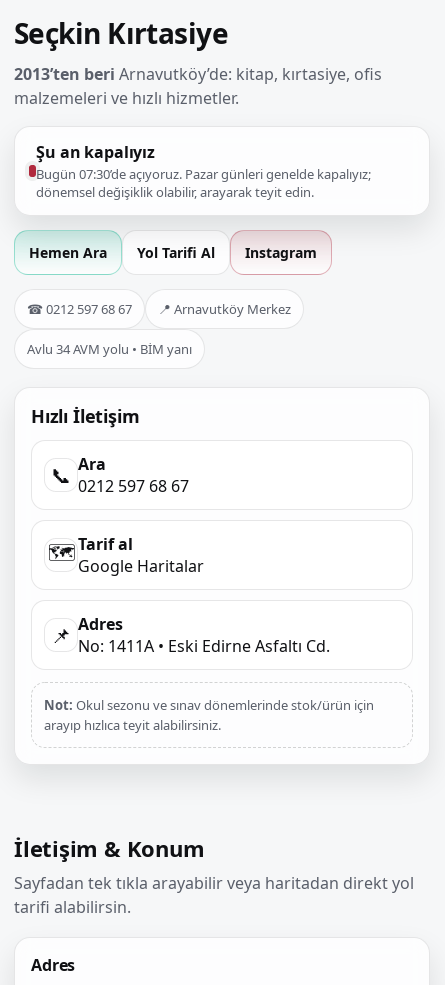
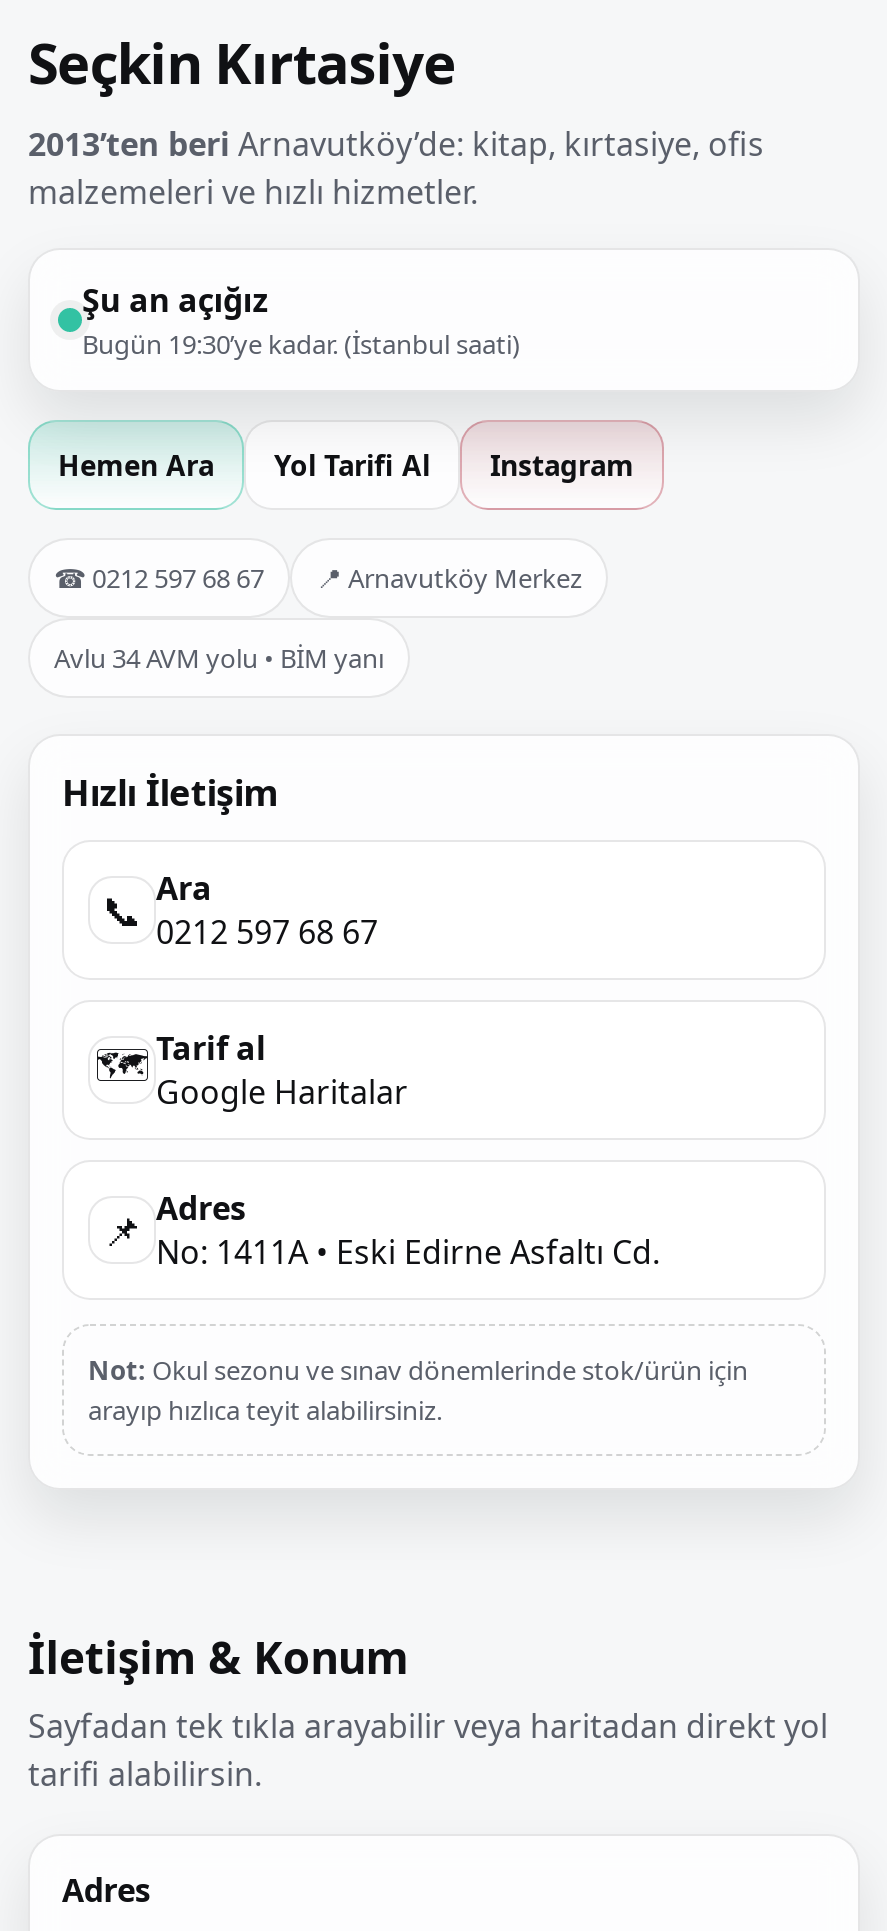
[36,141,371,201] Şu an kapalıyız | Bugün 07:30’de açıyoruz. Pazar günleri genelde kapalıyız; | dönemsel değişiklik olabilir, arayarak teyit edin. -> [82,278,520,362] Şu an açığız | Bugün 19:30’ye kadar. (İstanbul saati)

